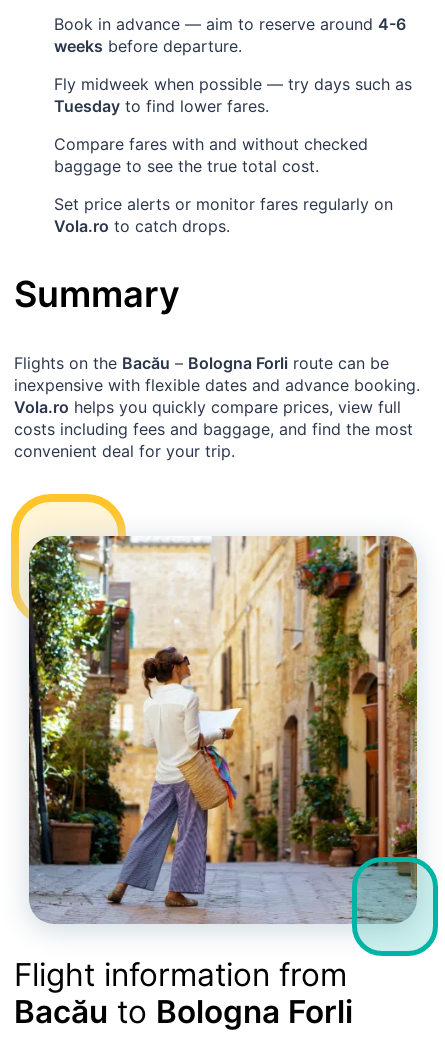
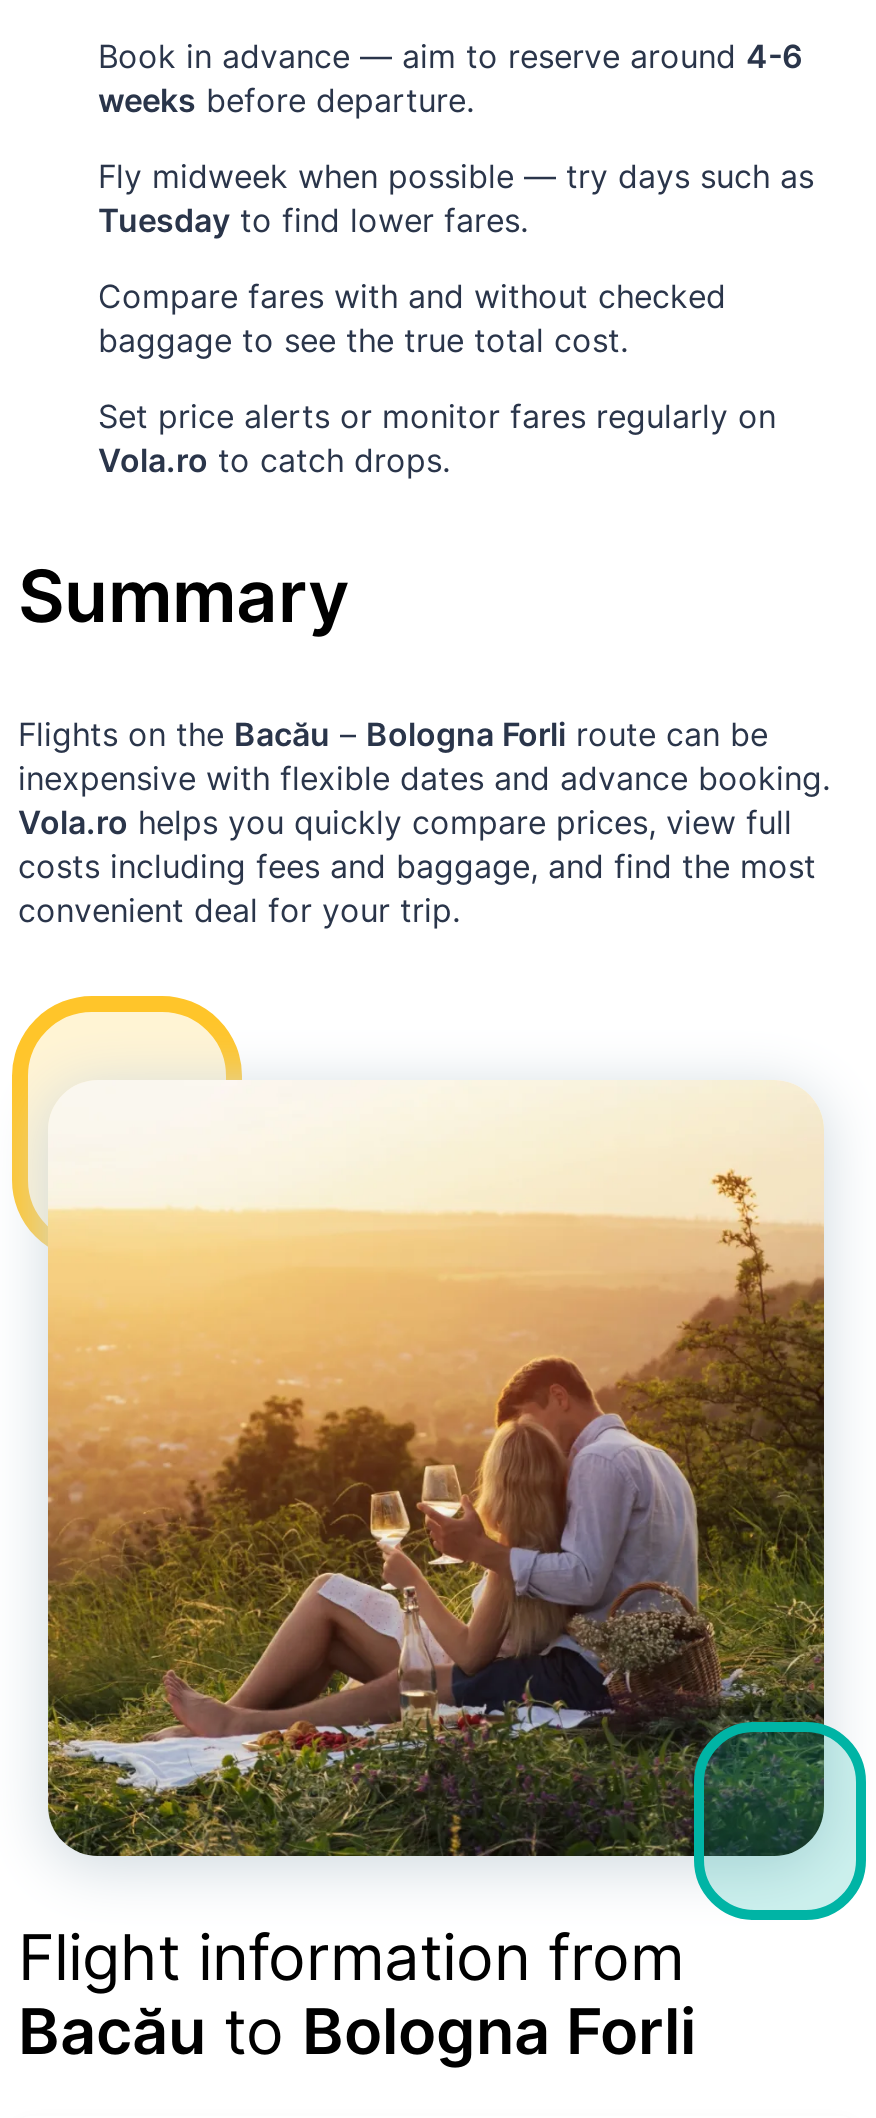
[28,535,418,924] [image] -> [46,1078,826,1858] [image]

